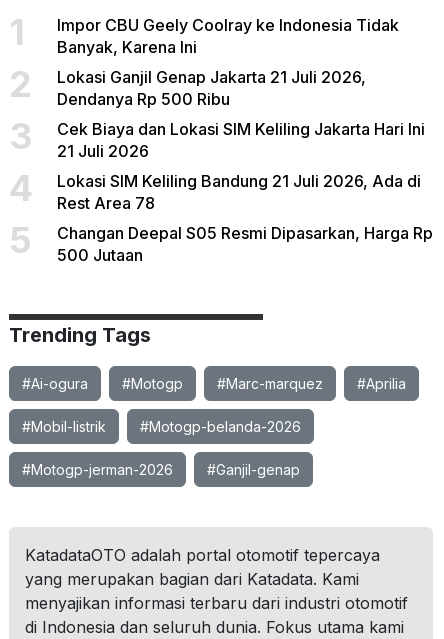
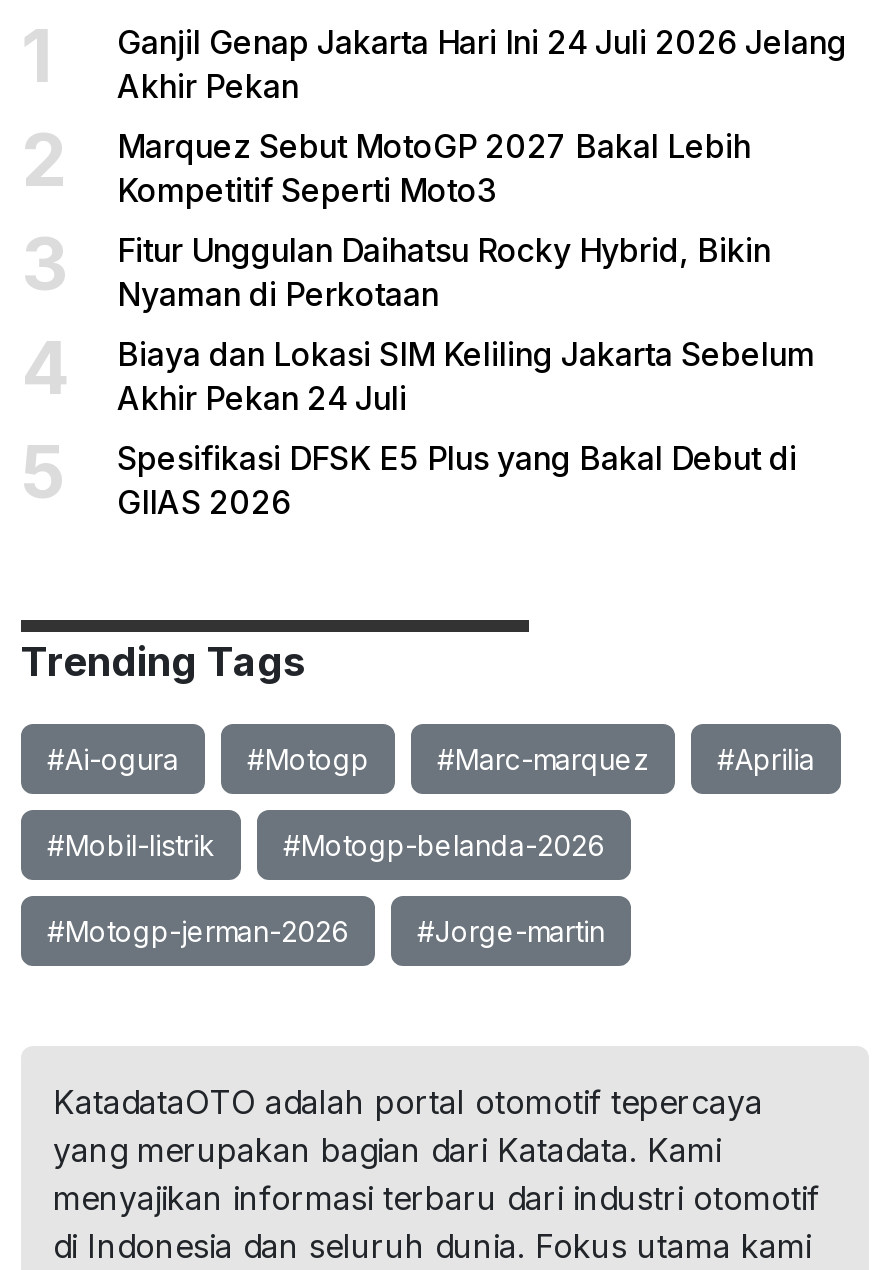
[57,15,399,57] Impor CBU Geely Coolray ke Indonesia Tidak | Banyak, Karena Ini -> [117,22,847,106] Ganjil Genap Jakarta Hari Ini 24 Juli 2026 Jelang | Akhir Pekan
[57,67,366,109] Lokasi Ganjil Genap Jakarta 21 Juli 2026, | Dendanya Rp 500 Ribu -> [117,126,751,210] Marquez Sebut MotoGP 2027 Bakal Lebih | Kompetitif Seperti Moto3
[57,119,425,161] Cek Biaya dan Lokasi SIM Keliling Jakarta Hari Ini | 21 Juli 2026 -> [117,230,771,314] Fitur Unggulan Daihatsu Rocky Hybrid, Bikin | Nyaman di Perkotaan
[57,171,421,213] Lokasi SIM Keliling Bandung 21 Juli 2026, Ada di | Rest Area 78 -> [117,334,815,418] Biaya dan Lokasi SIM Keliling Jakarta Sebelum | Akhir Pekan 24 Juli
[57,223,433,265] Changan Deepal S05 Resmi Dipasarkan, Harga Rp | 500 Jutaan -> [117,438,797,522] Spesifikasi DFSK E5 Plus yang Bakal Debut di | GIIAS 2026
[207,461,300,478] #Ganjil-genap -> [417,914,605,948] #Jorge-martin

